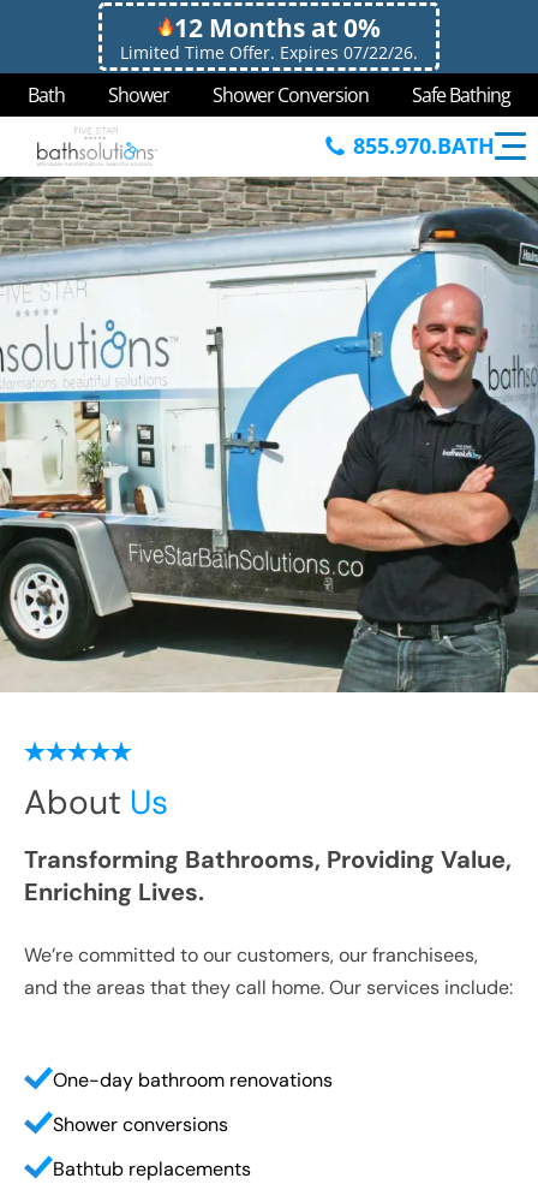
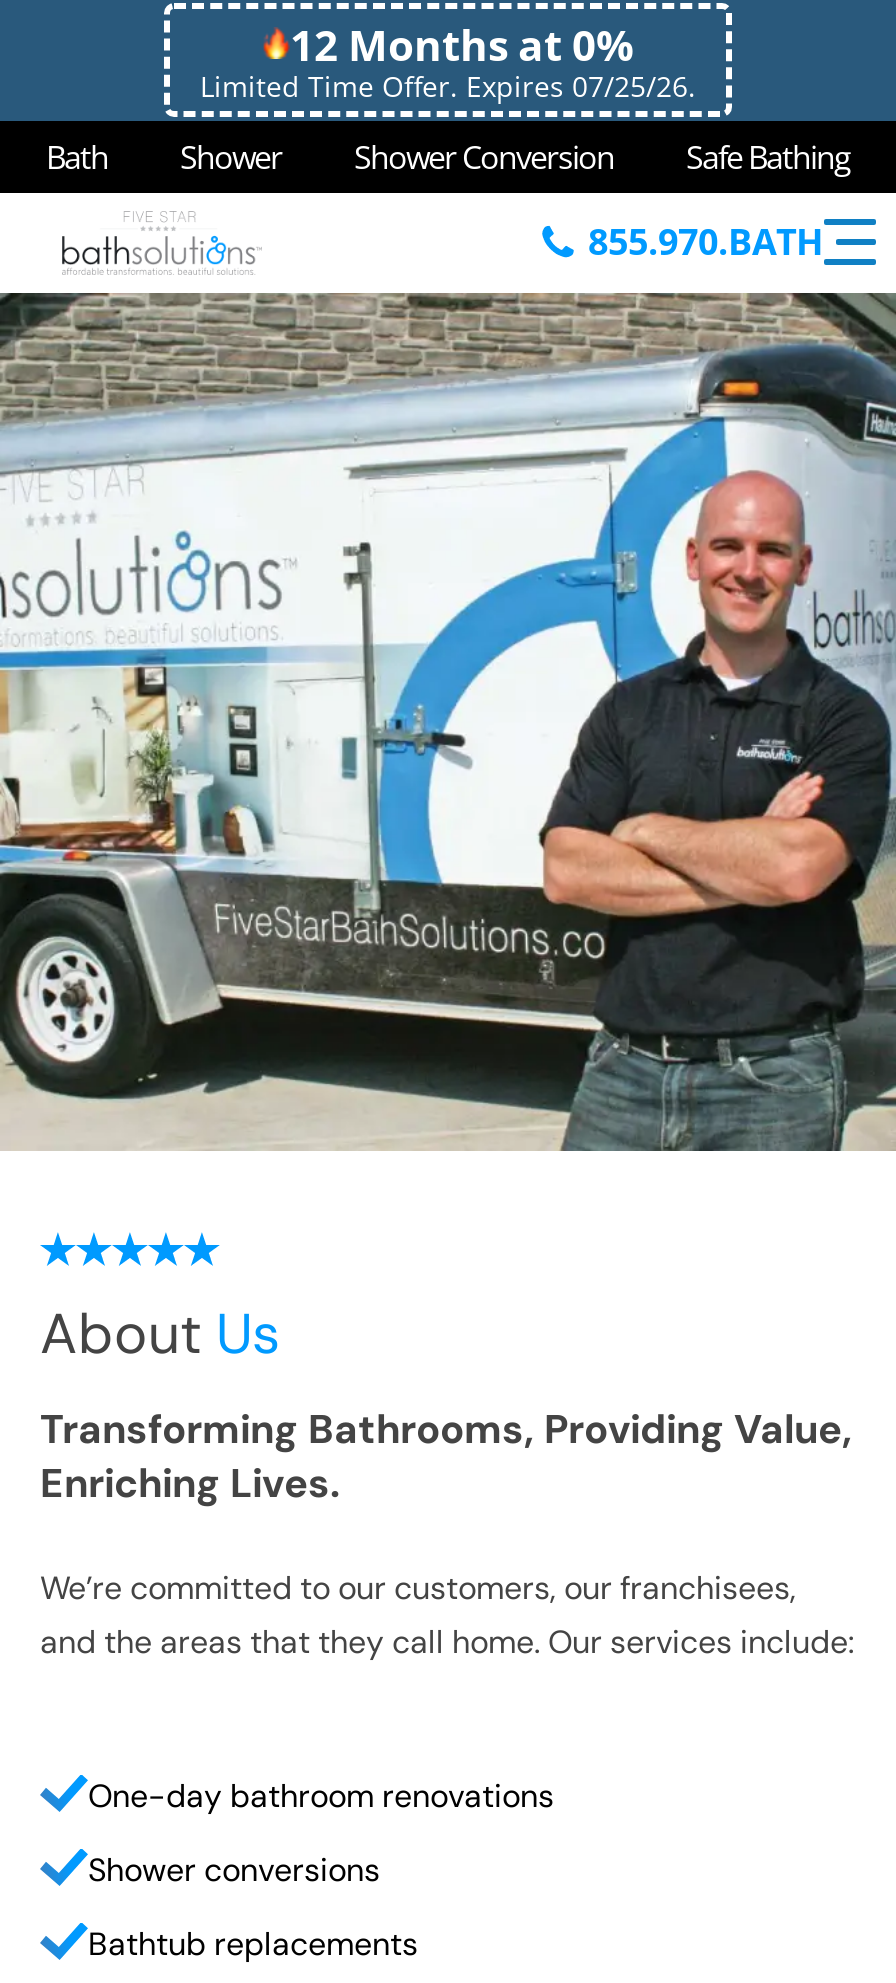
[120,41,418,64] Limited Time Offer. Expires 07/22/26. -> [200,67,696,105] Limited Time Offer. Expires 07/25/26.

